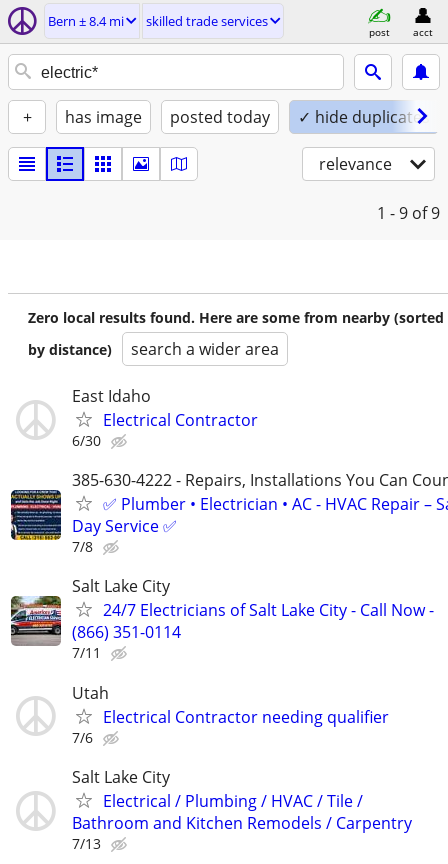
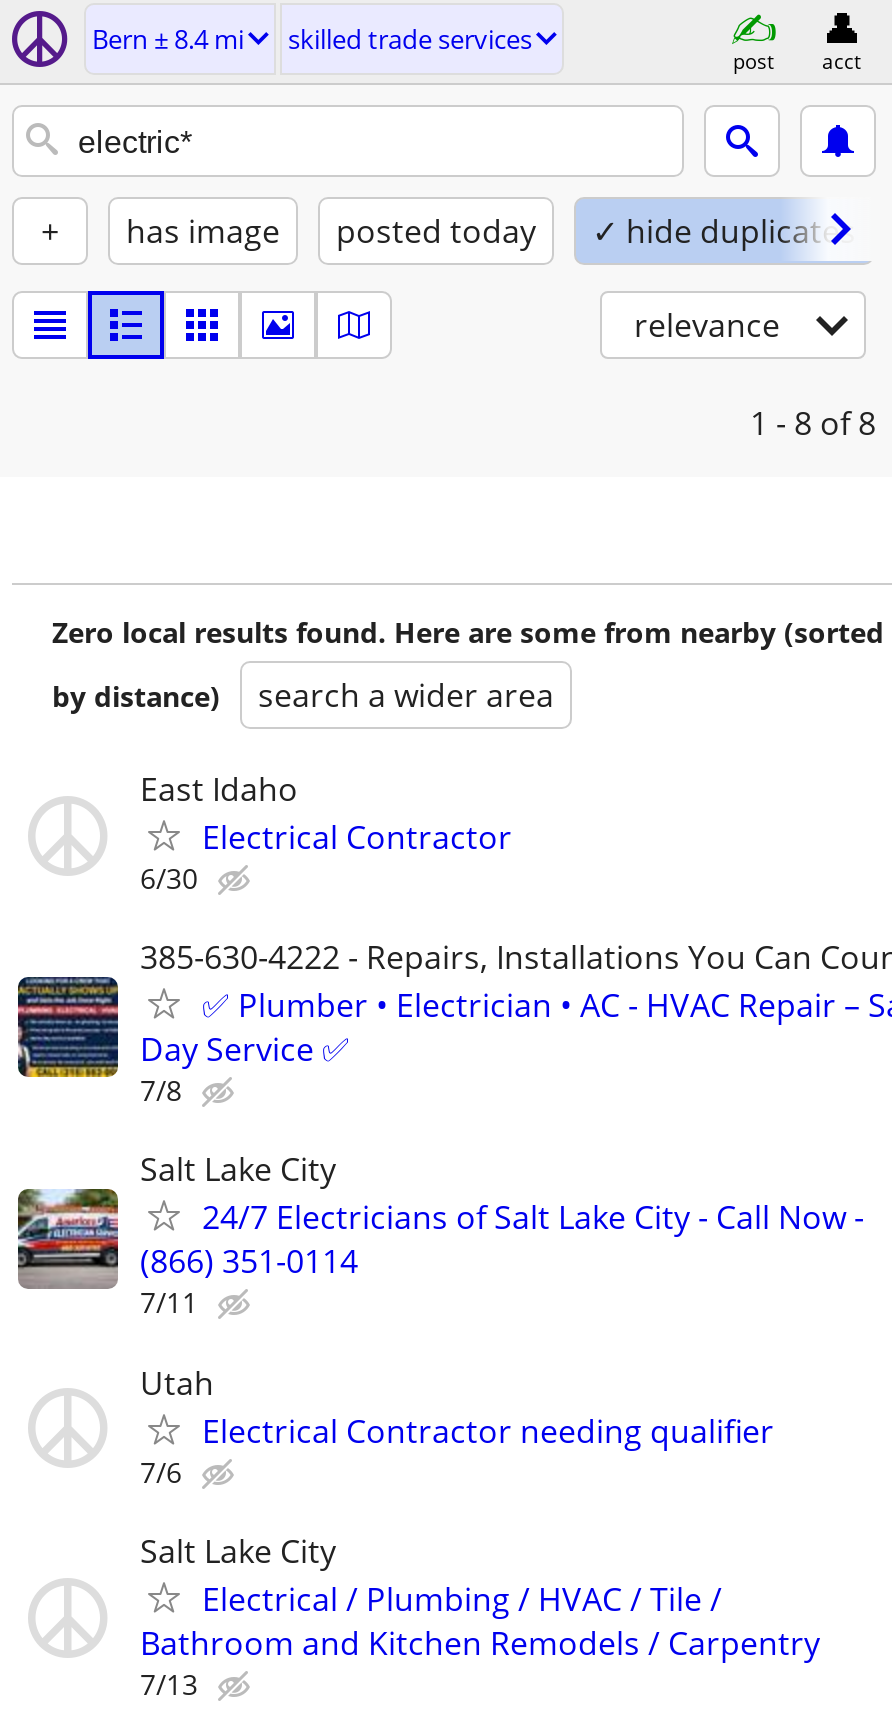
[377,202,440,224] 1 - 9 of 9 -> [750,401,876,445] 1 - 8 of 8

